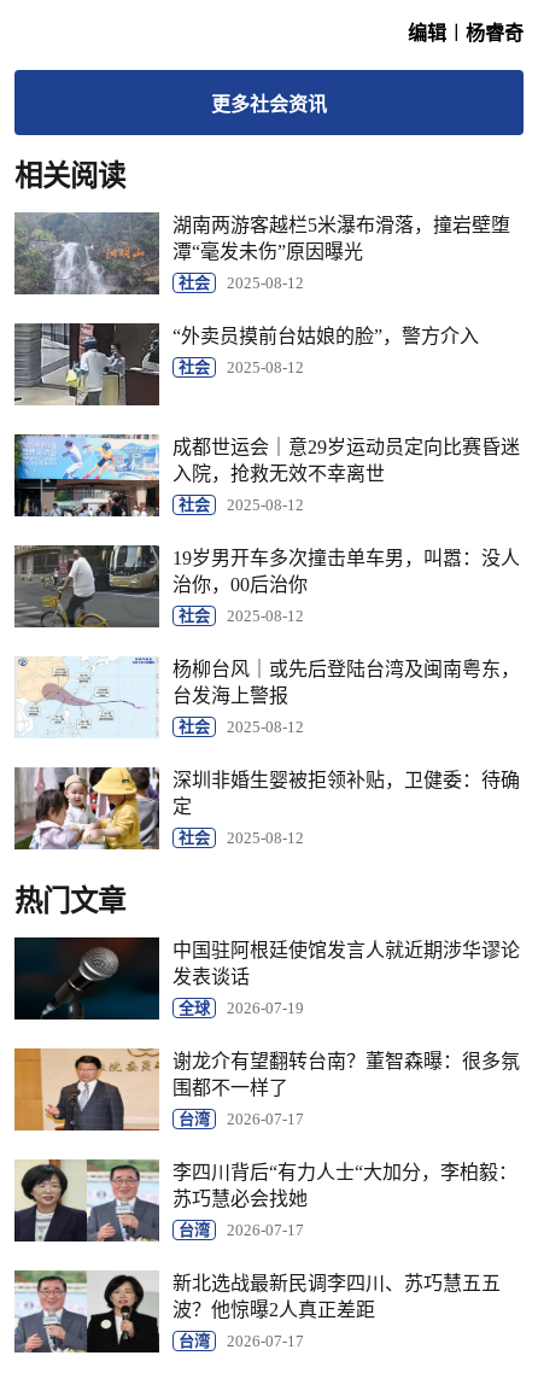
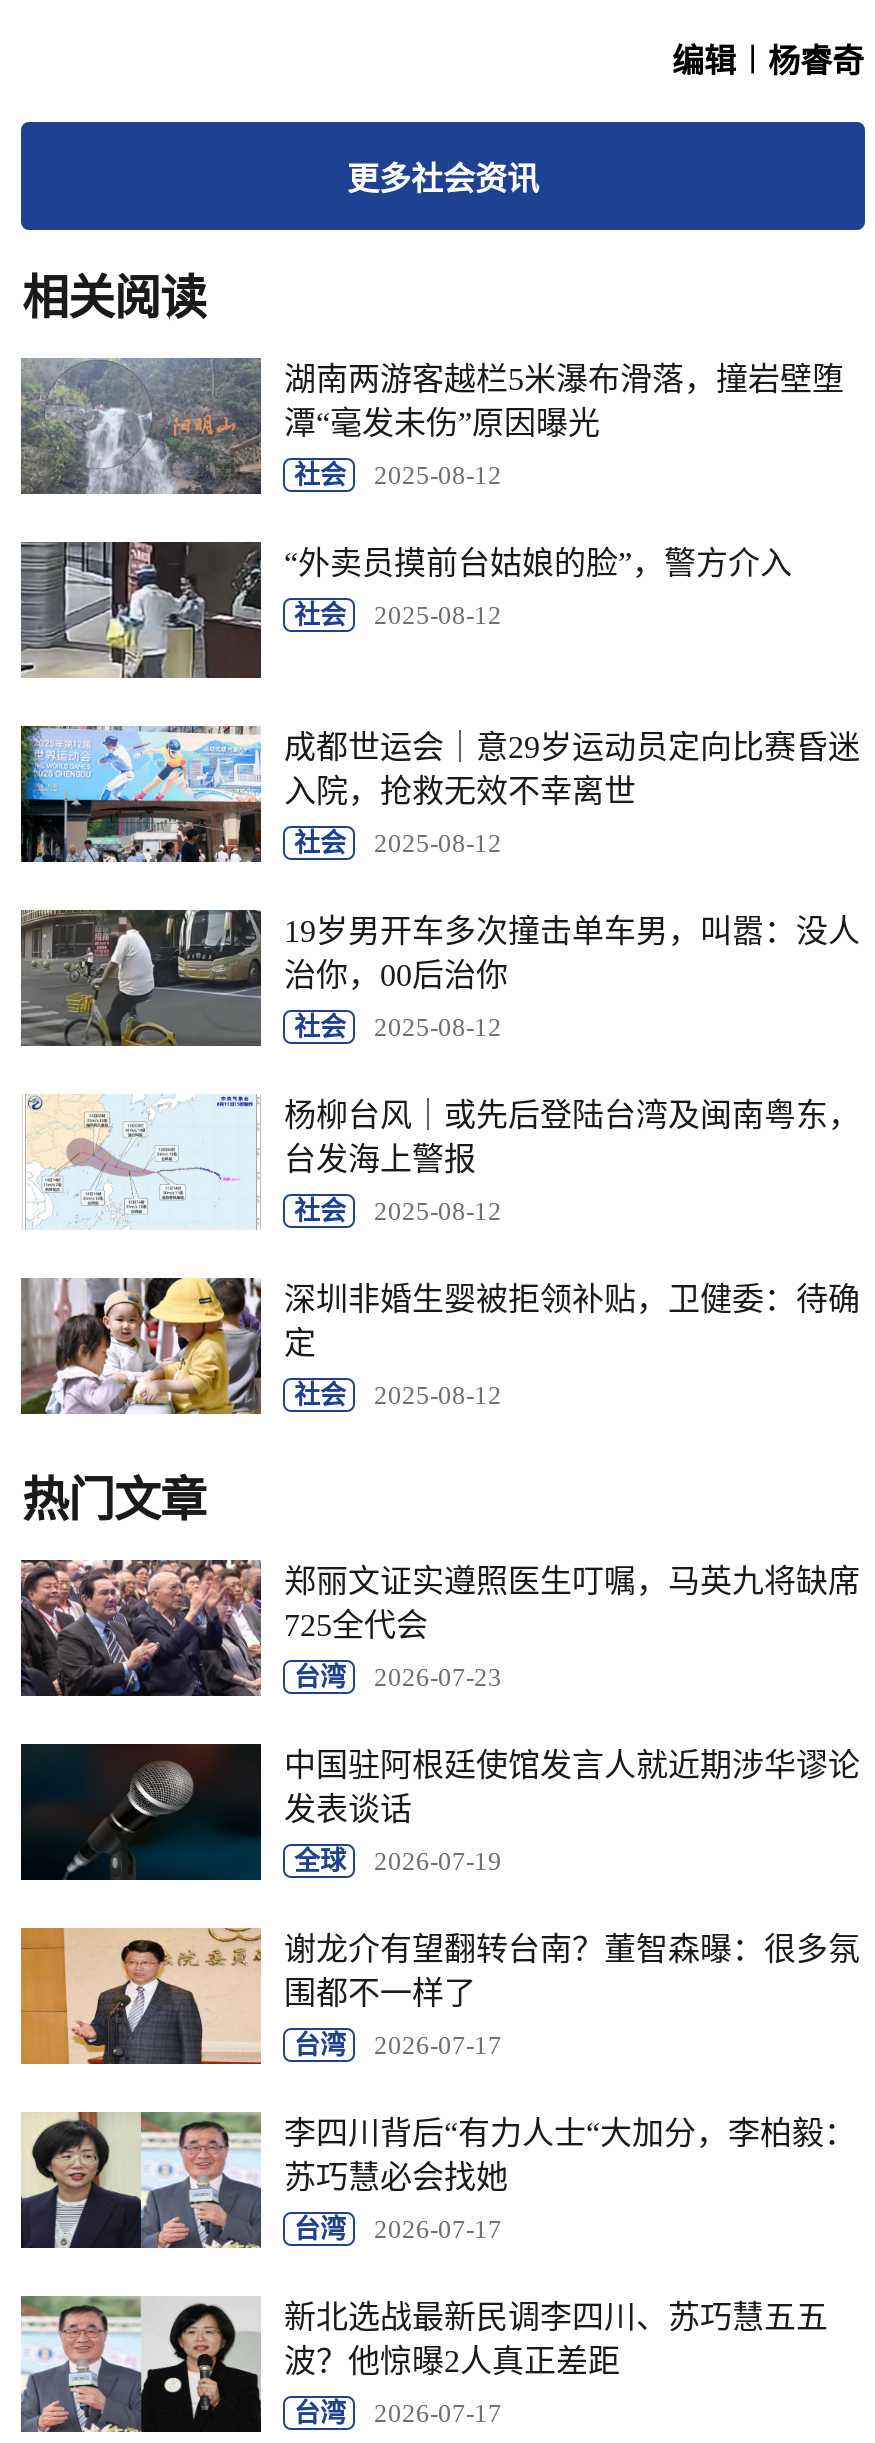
none -> [19,1558,860,1698] [image] | 郑丽文证实遵照医生叮嘱，马英九将缺席 | 725全代会 | 台湾 | 2026-07-23

